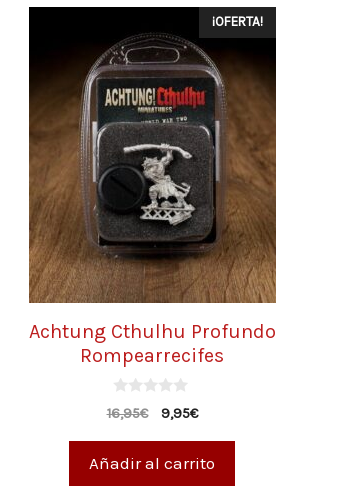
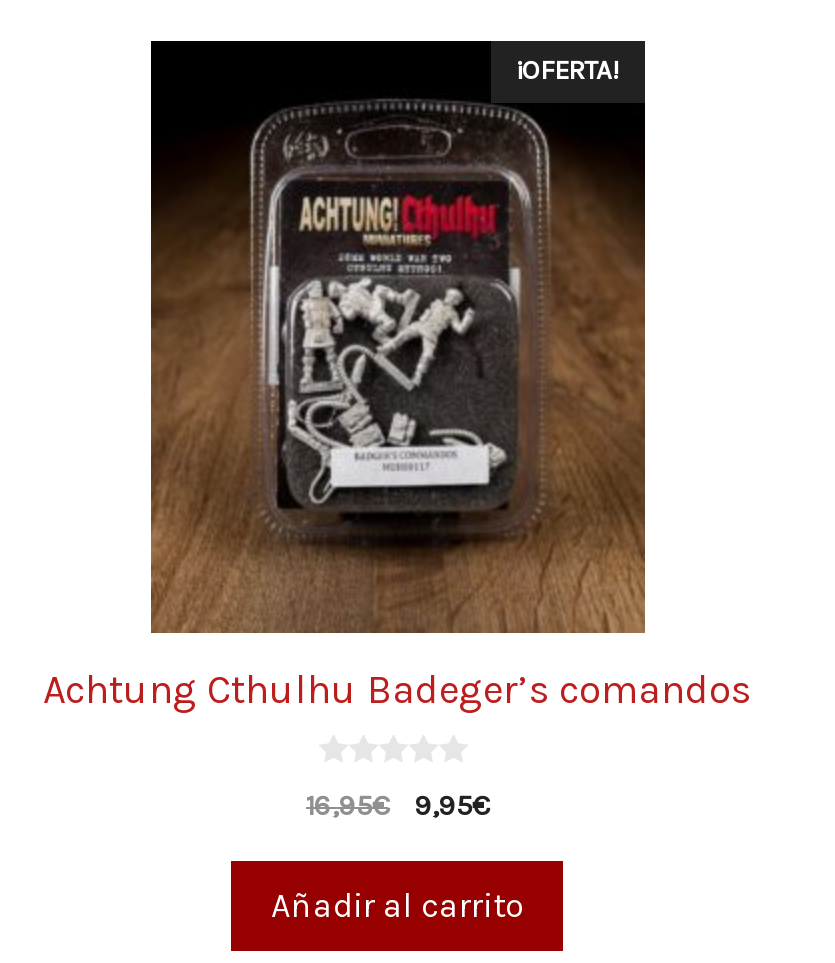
[79,40,228,245] [image] -> [249,105,551,517] [image]
[28,320,275,367] Achtung Cthulhu Profundo | Rompearrecifes -> [43,668,751,714] Achtung Cthulhu Badeger’s comandos

